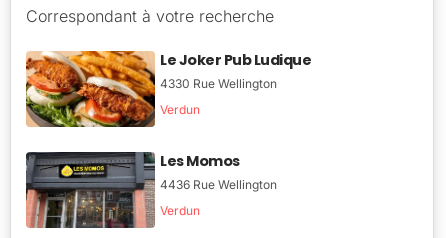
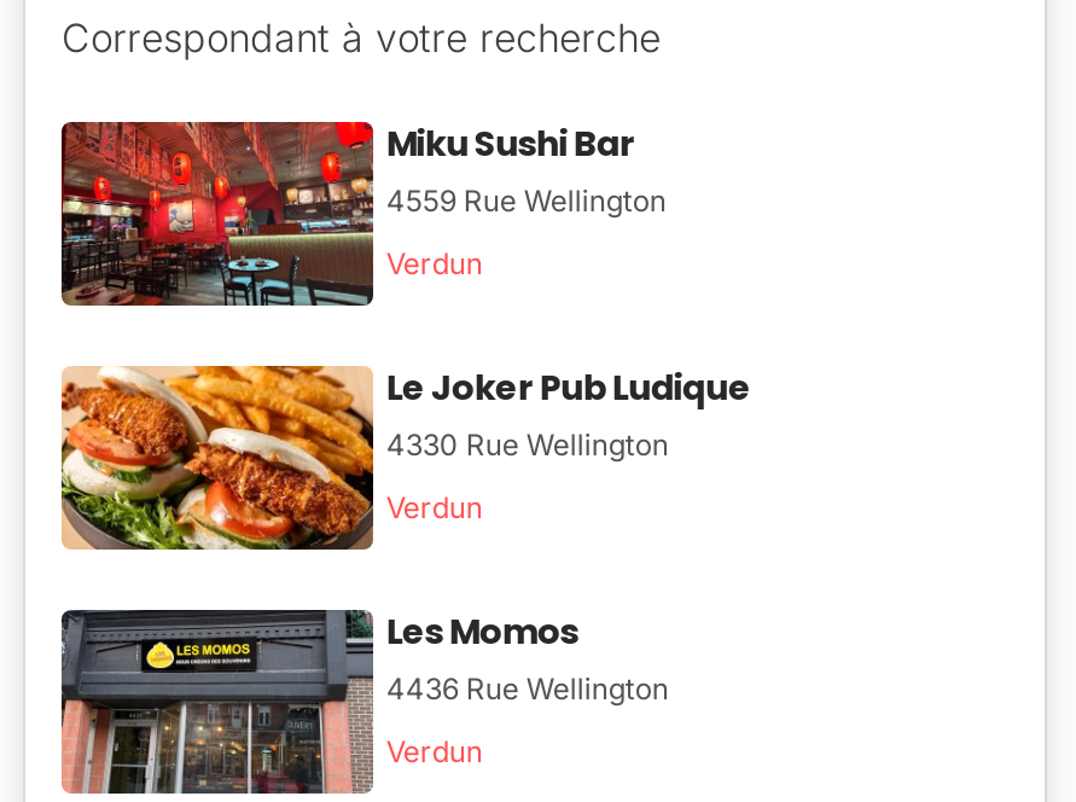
none -> [59,120,666,308] [image] | Miku Sushi Bar | 4559 Rue Wellington | Verdun

